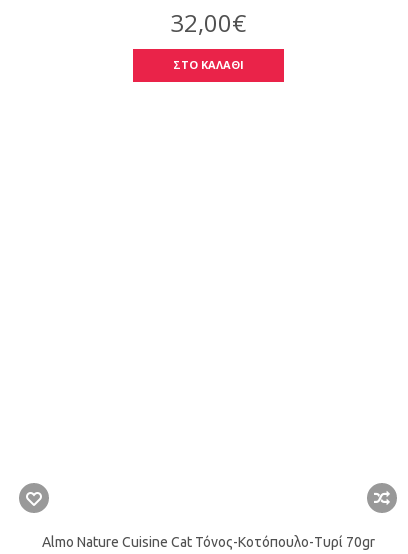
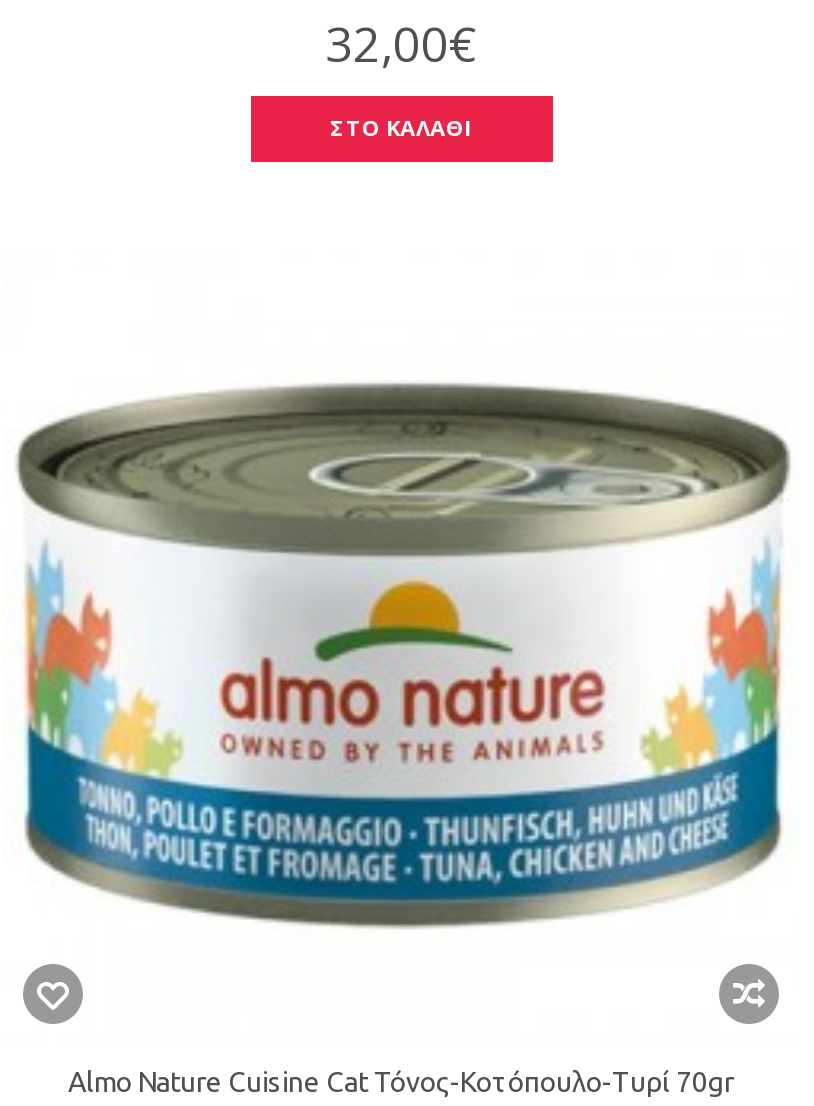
none -> [15,382,791,930] [image]

